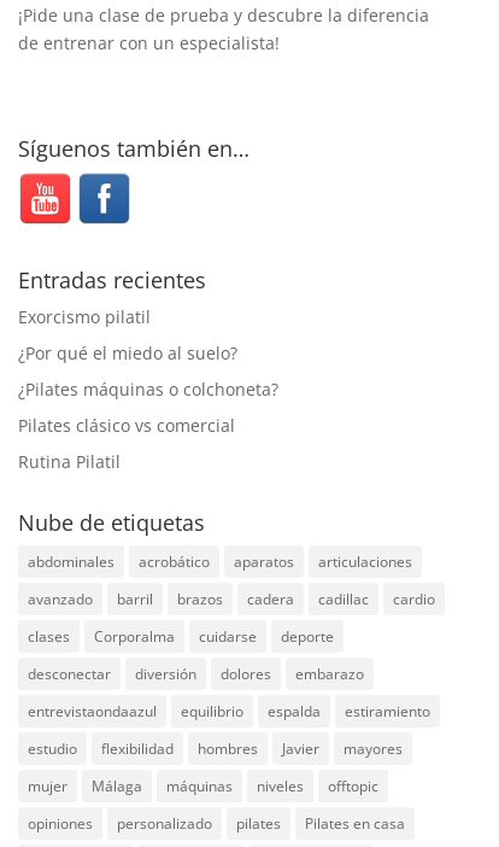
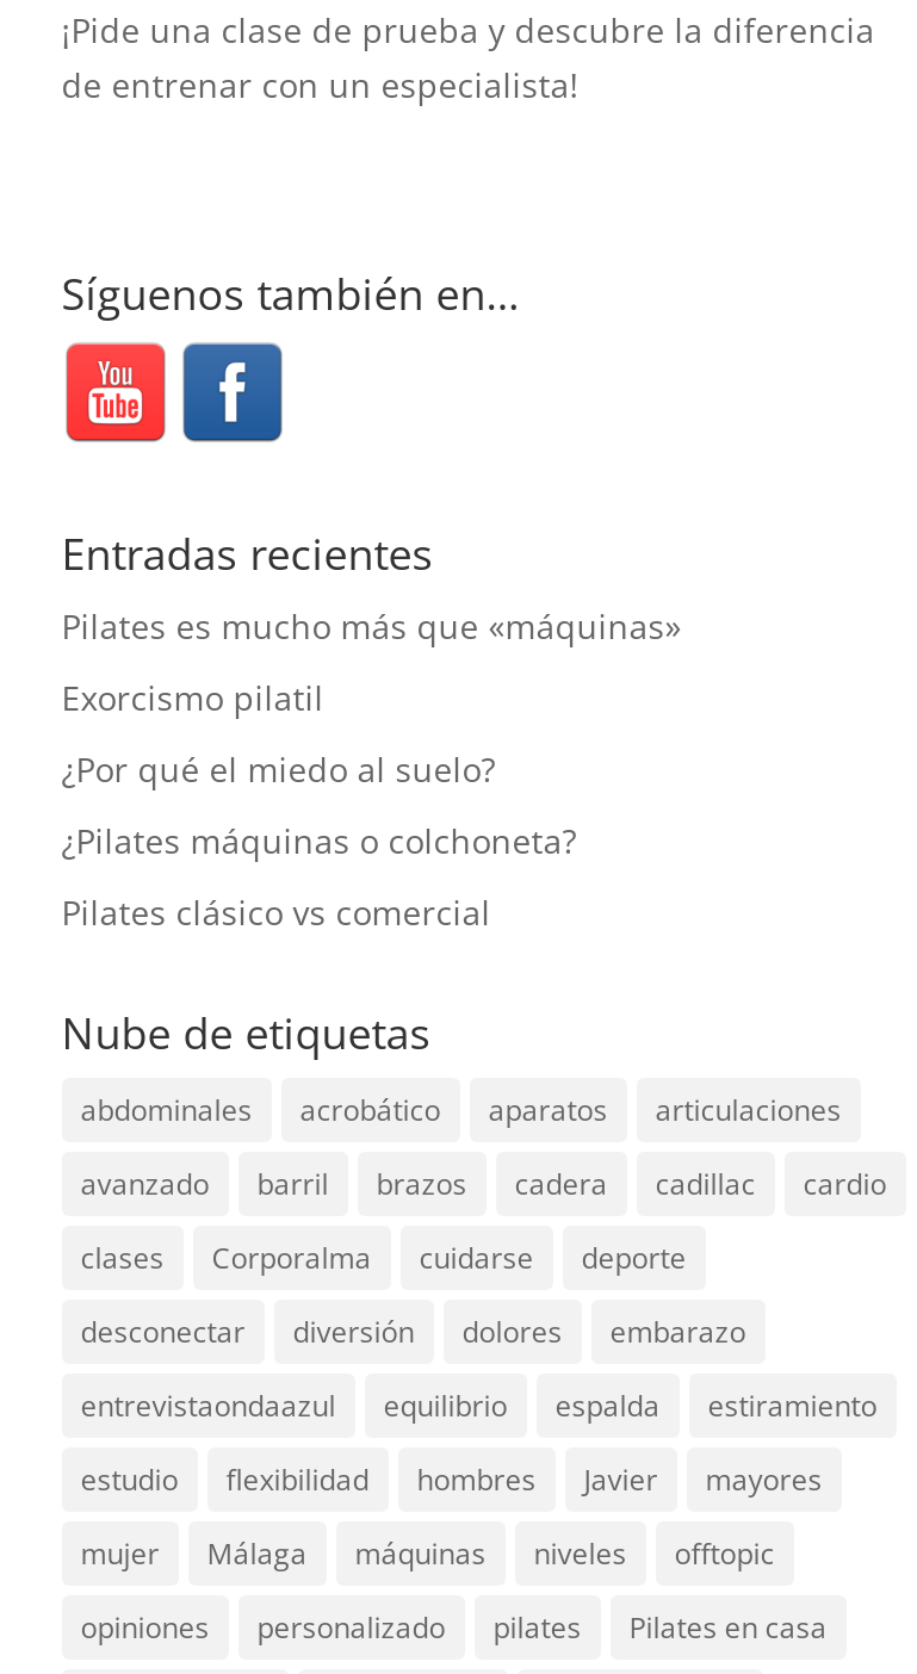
none -> [62,603,682,648] Pilates es mucho más que «máquinas»
moved [18,305,278,437] -> [62,674,577,934]: Exorcismo pilatil | ¿Por qué el miedo al suelo? | ¿Pilates máquinas o colchoneta? | Pilates clásico vs comercial
[18,450,120,473] Rutina Pilatil -> none

